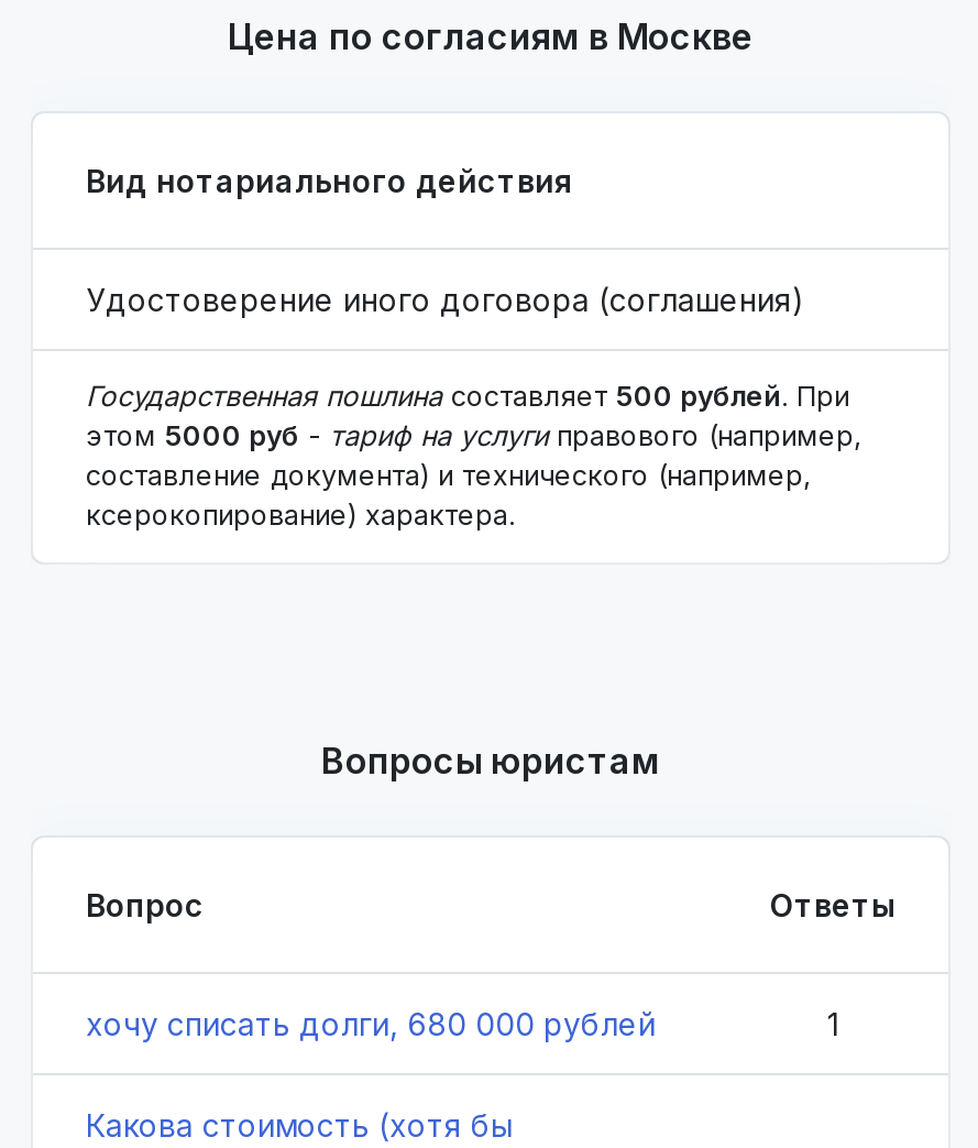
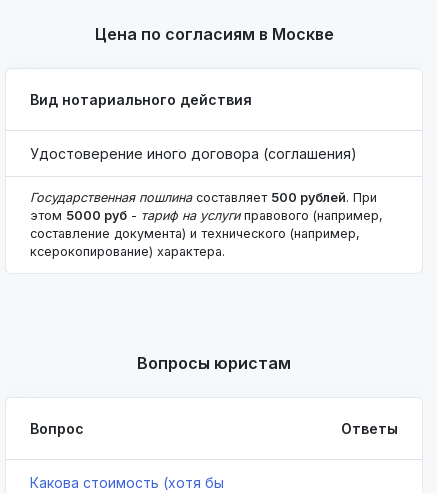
[86,1004,838,1041] хочу списать долги, 680 000 рублей | 1 -> none

